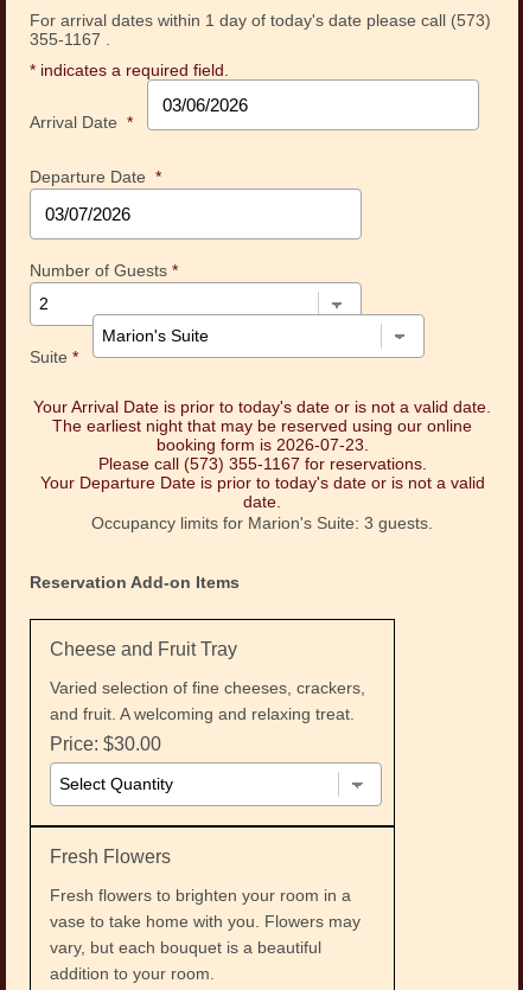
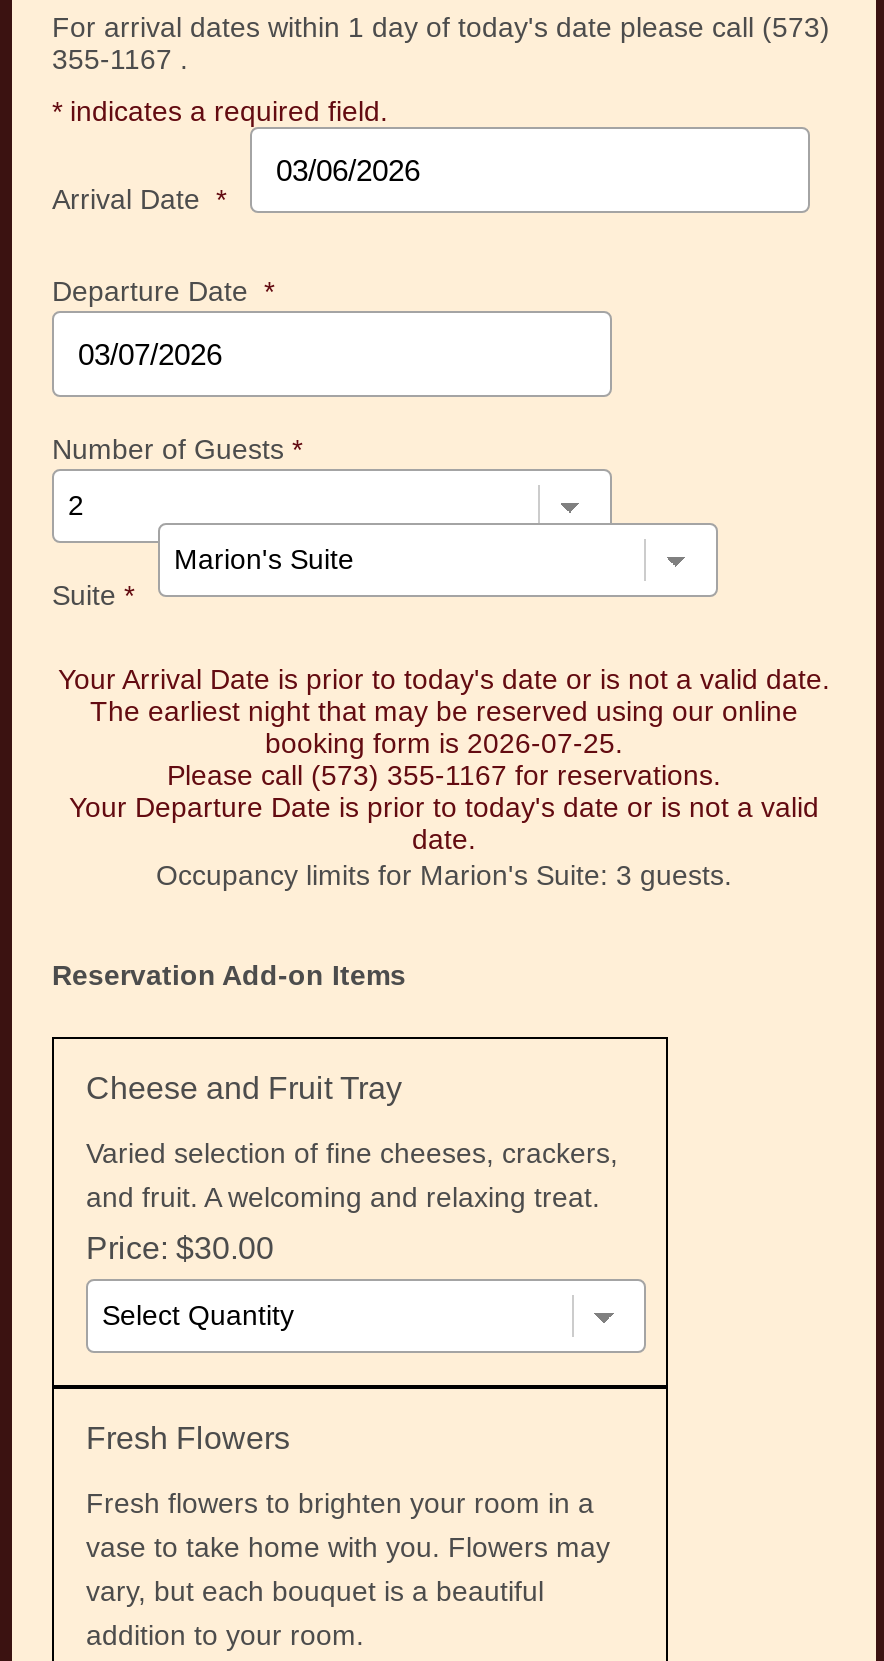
[156,435,368,454] booking form is 2026-07-23. -> [265,727,623,759] booking form is 2026-07-25.

